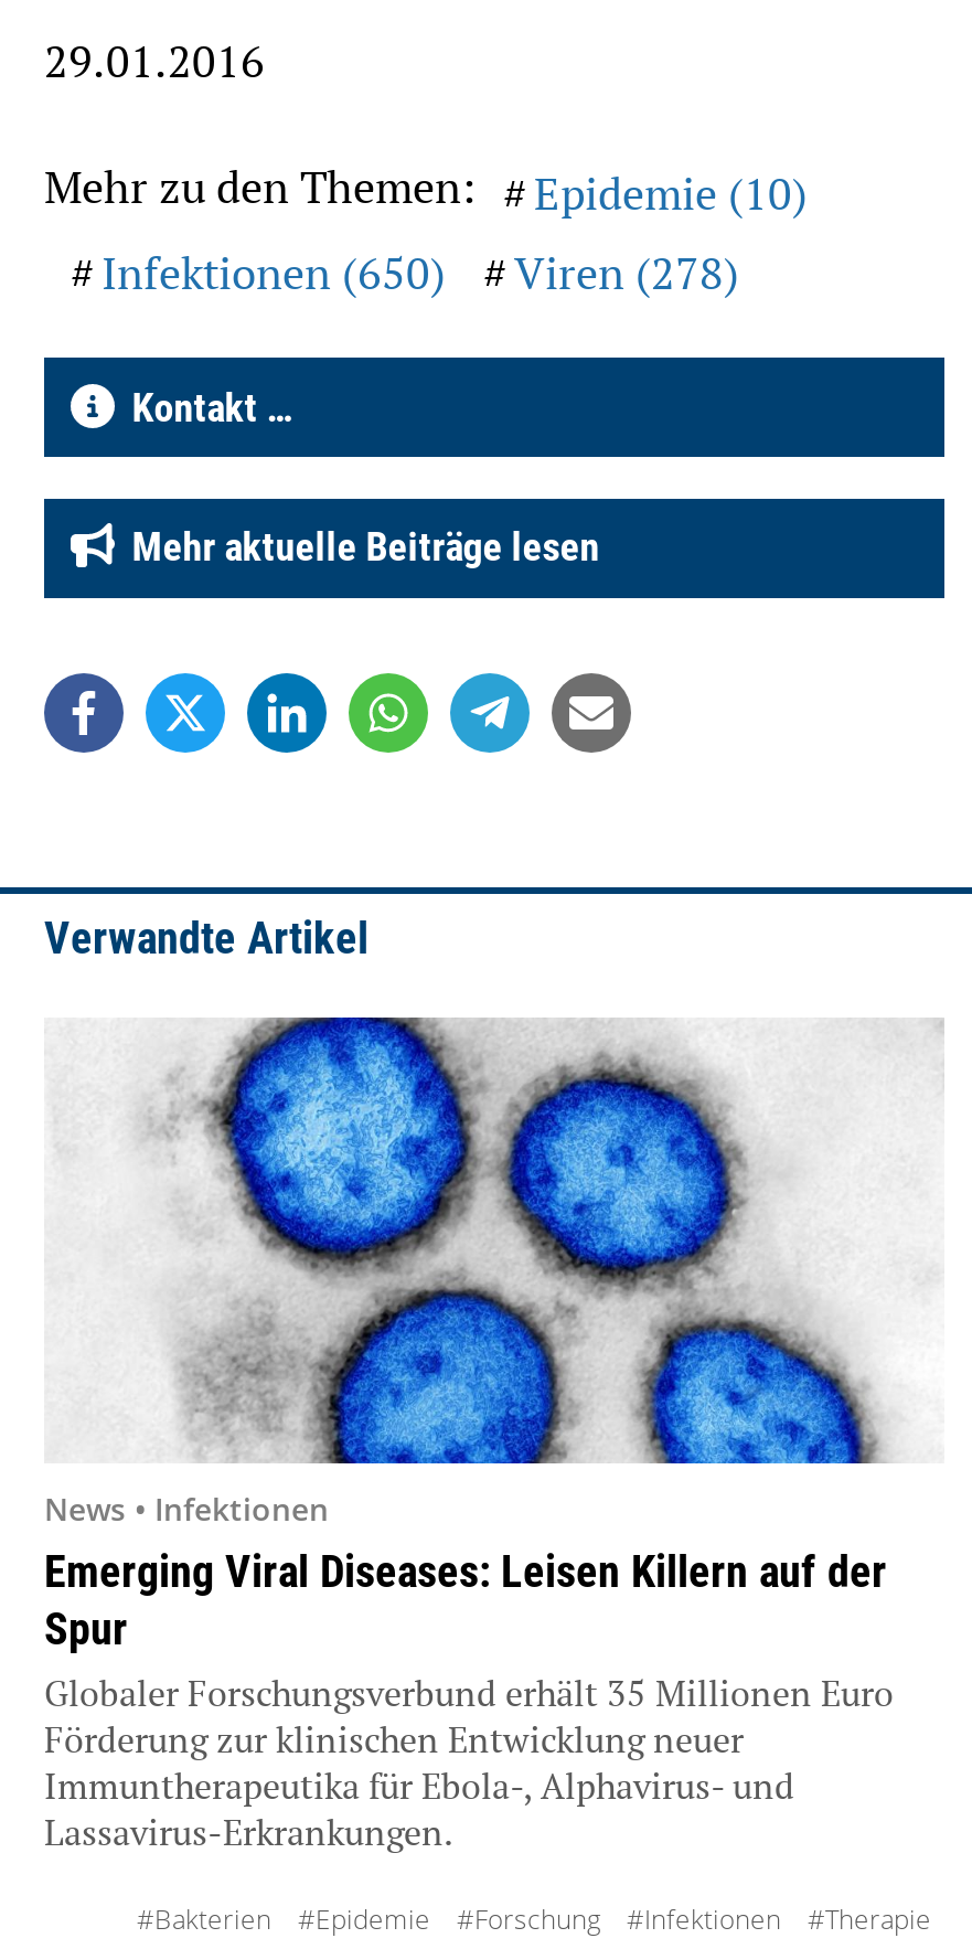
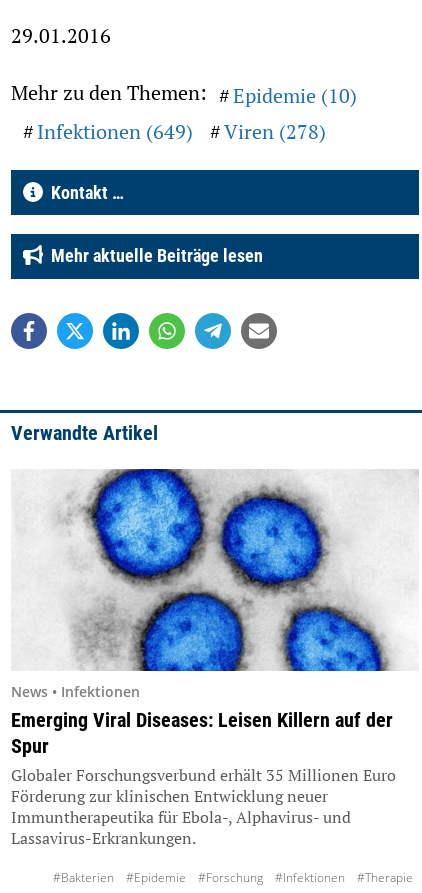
[102,243,739,303] Infektionen (650) Viren (278) -> [37,118,326,145] Infektionen (649) Viren (278)

